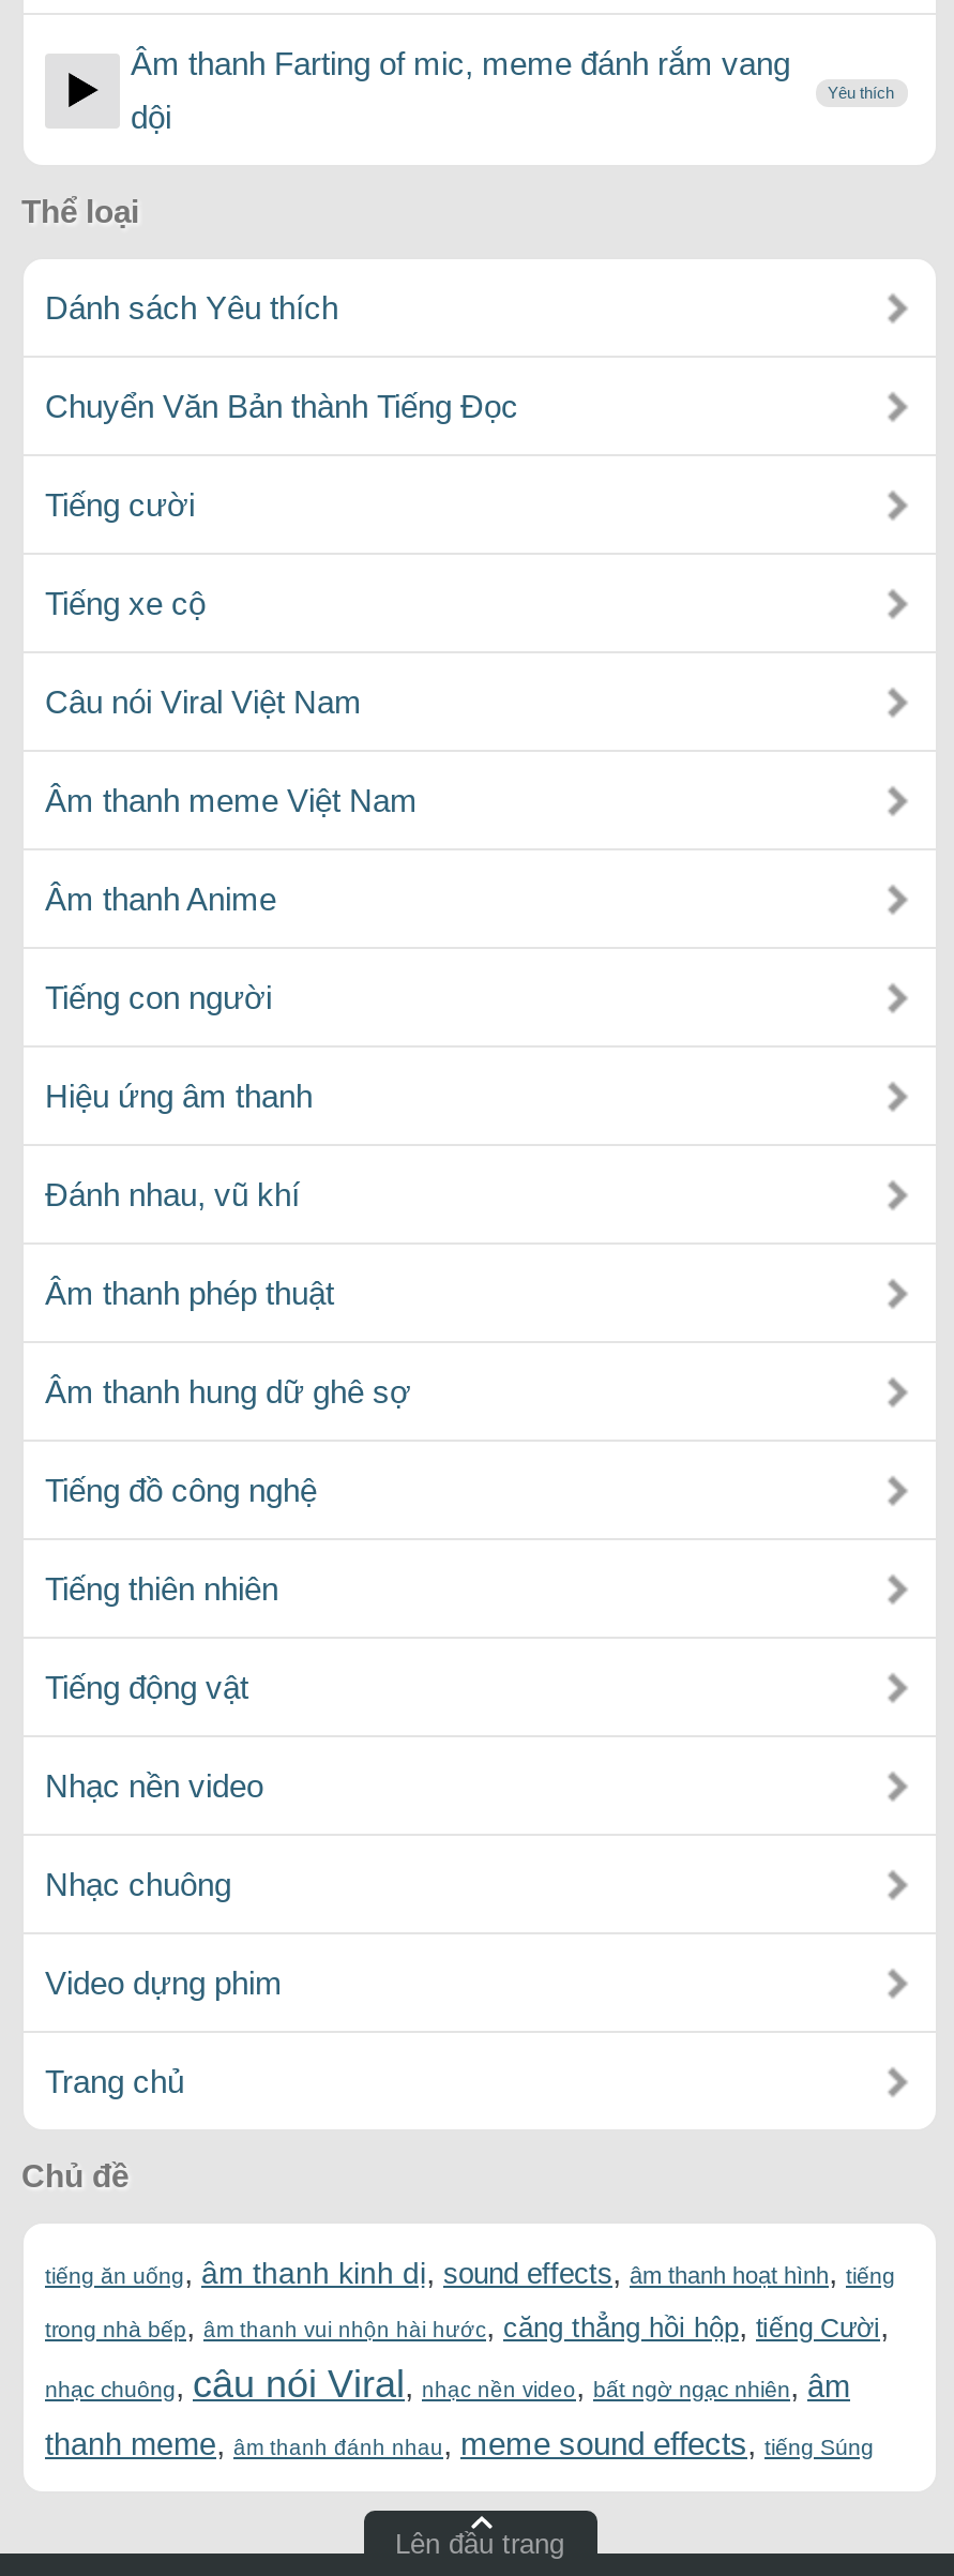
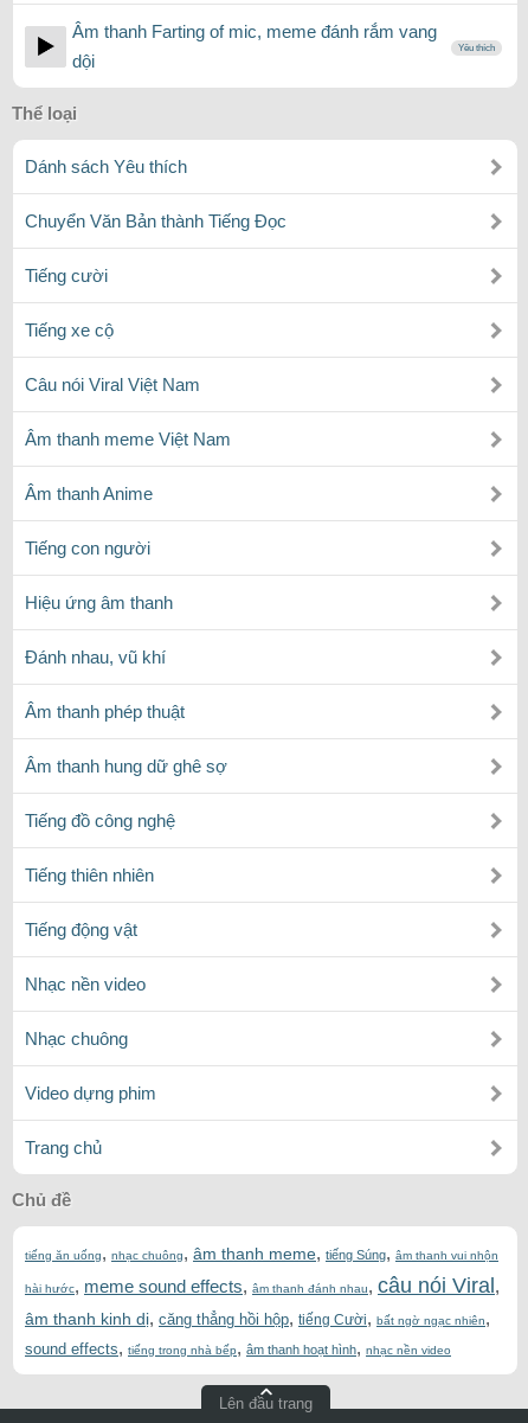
[45,2254,895,2290] tiếng ăn uống, âm thanh kinh dị, sound effects, âm thanh hoạt hình, tiếng -> [25,1243,500,1328] tiếng ăn uống, nhạc chuông, âm thanh meme, tiếng Súng, âm thanh vui nhộn | hài hước, meme sound effects, âm thanh đánh nhau, câu nói Viral, | âm thanh kinh dị, căng thẳng hồi hộp, tiếng Cười, bất ngờ ngạc nhiên,
[45,2307,889,2461] trong nhà bếp, âm thanh vui nhộn hài hước, căng thẳng hồi hộp, tiếng Cười, | nhạc chuông, câu nói Viral, nhạc nền video, bất ngờ ngạc nhiên, âm | thanh meme, âm thanh đánh nhau, meme sound effects, tiếng Súng -> [25,1338,451,1358] sound effects, tiếng trong nhà bếp, âm thanh hoạt hình, nhạc nền video

